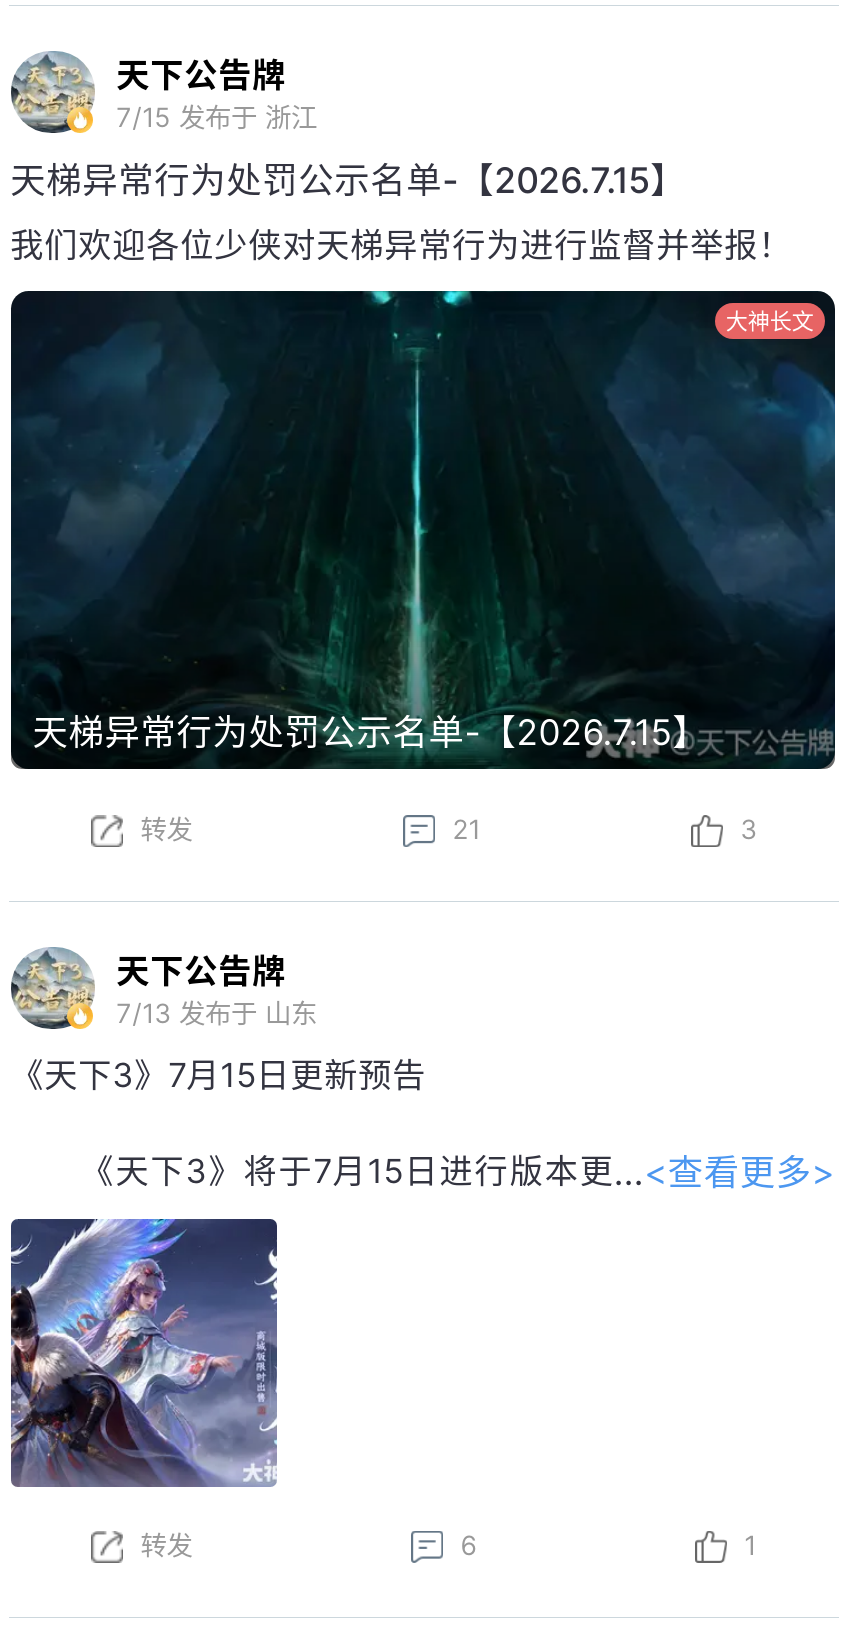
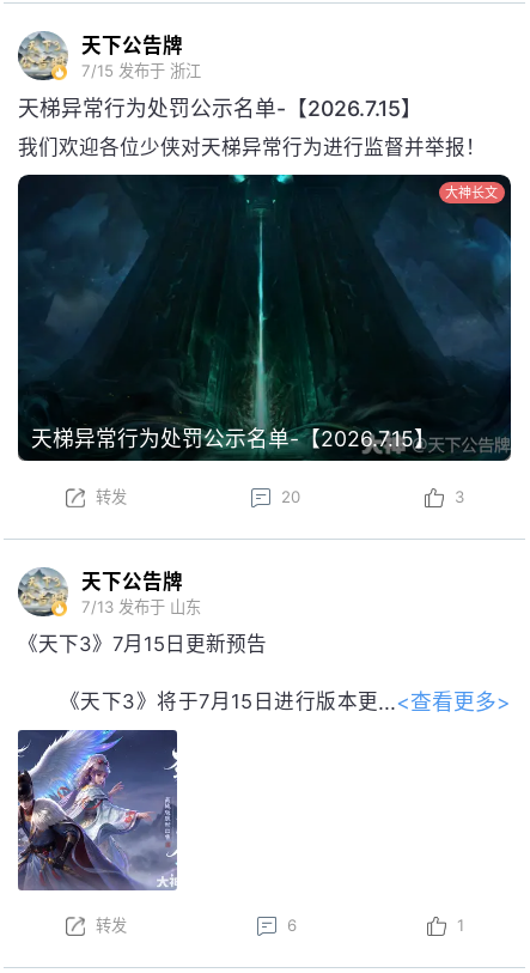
[452,813,480,845] 21 -> [281,487,300,506] 20

